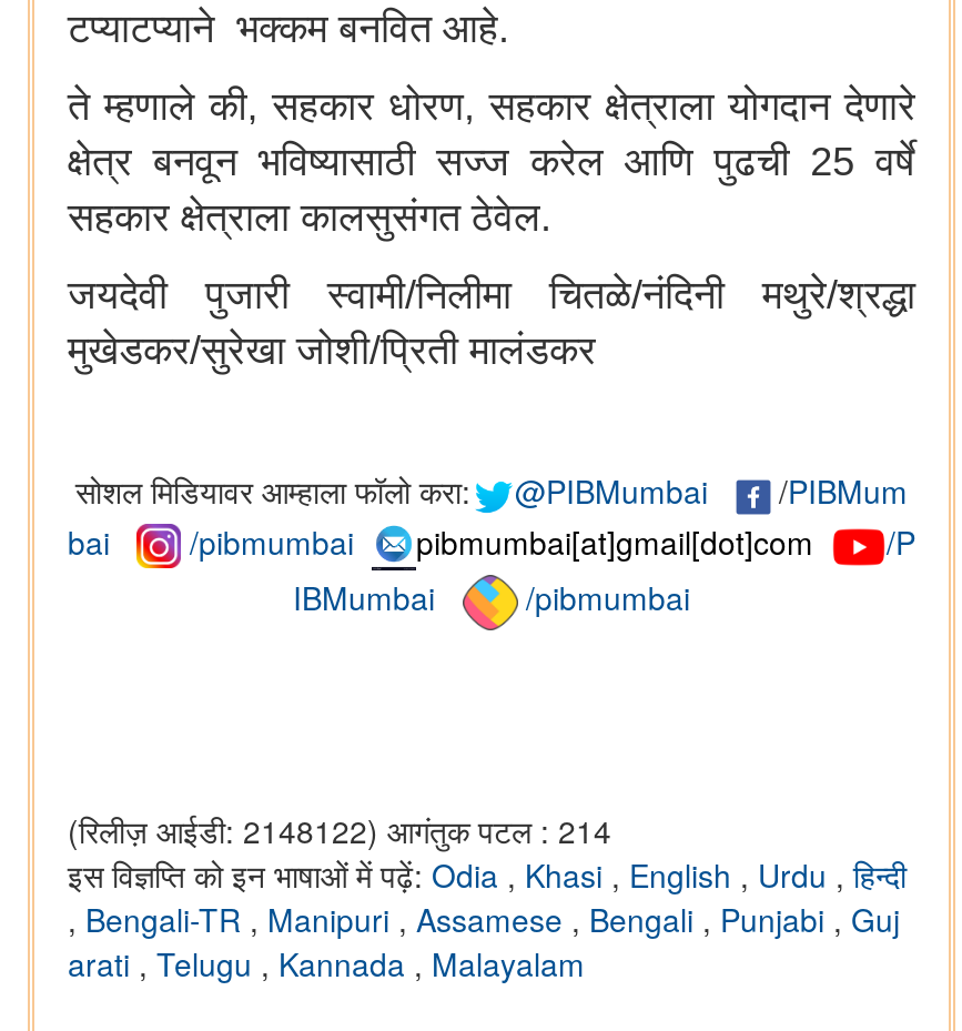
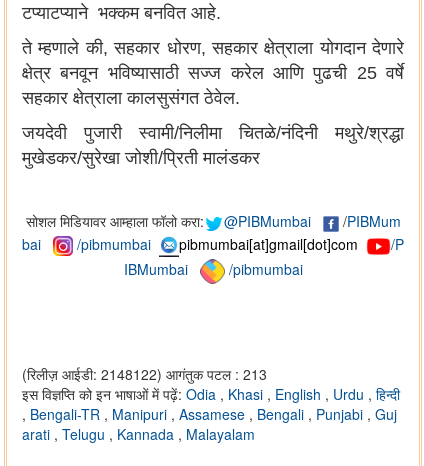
[68,807,611,851] (रिलीज़ आईडी: 2148122) आगंतुक पटल : 214 -> [22,364,267,384] (रिलीज़ आईडी: 2148122) आगंतुक पटल : 213

